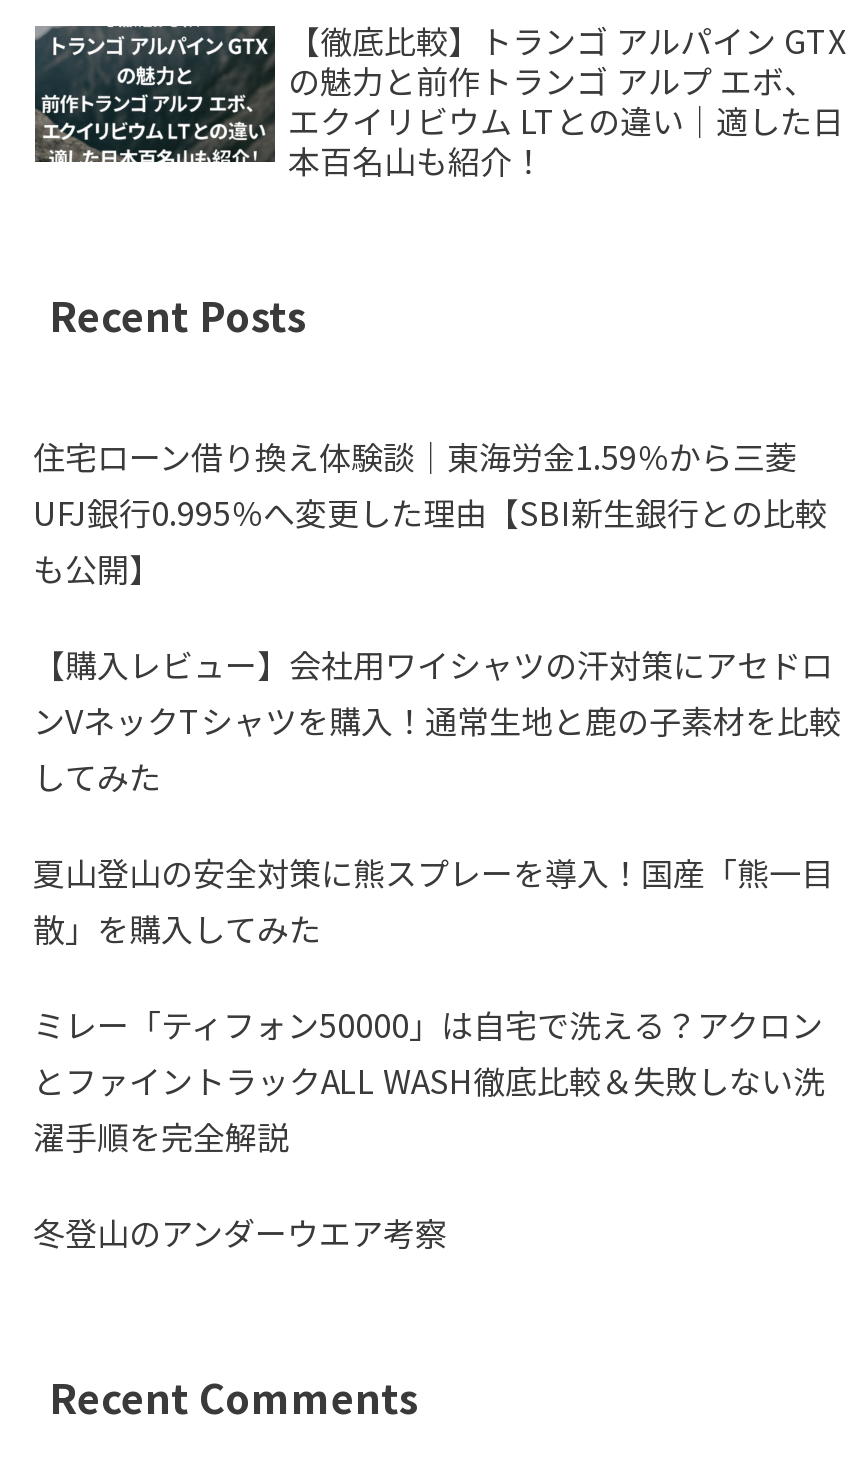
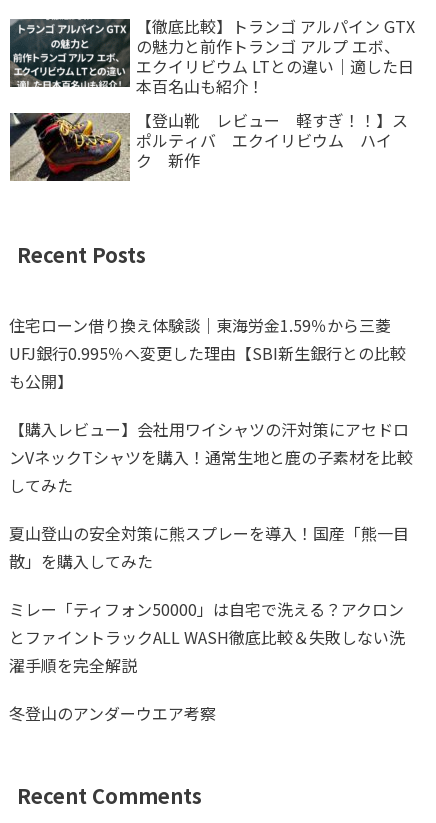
none -> [9,108,408,182] [image] | 【登山靴 レビュー 軽すぎ！！】ス | ポルティバ エクイリビウム ハイ | ク 新作

